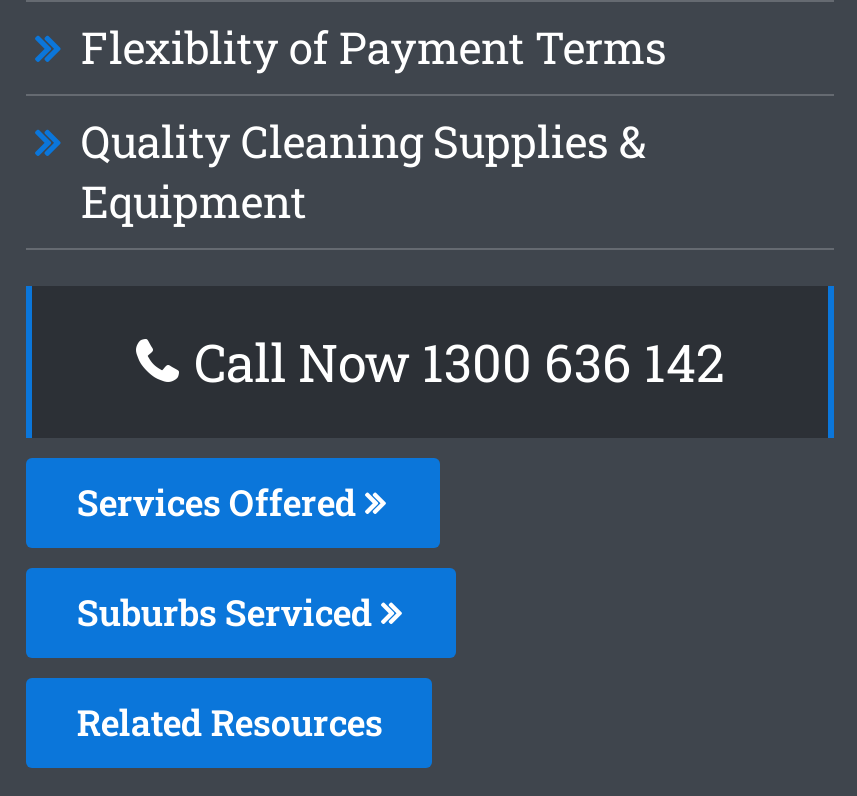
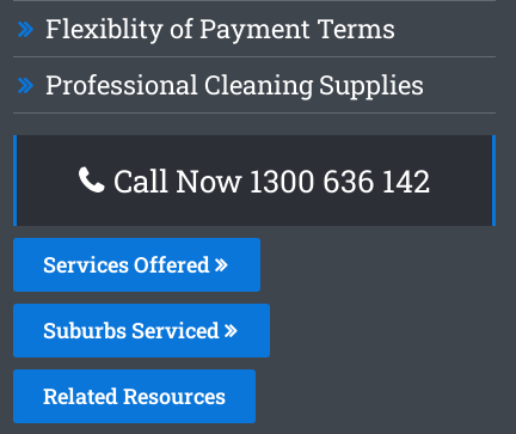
[81,112,647,230] Quality Cleaning Supplies & | Equipment -> [46,67,425,102] Professional Cleaning Supplies

